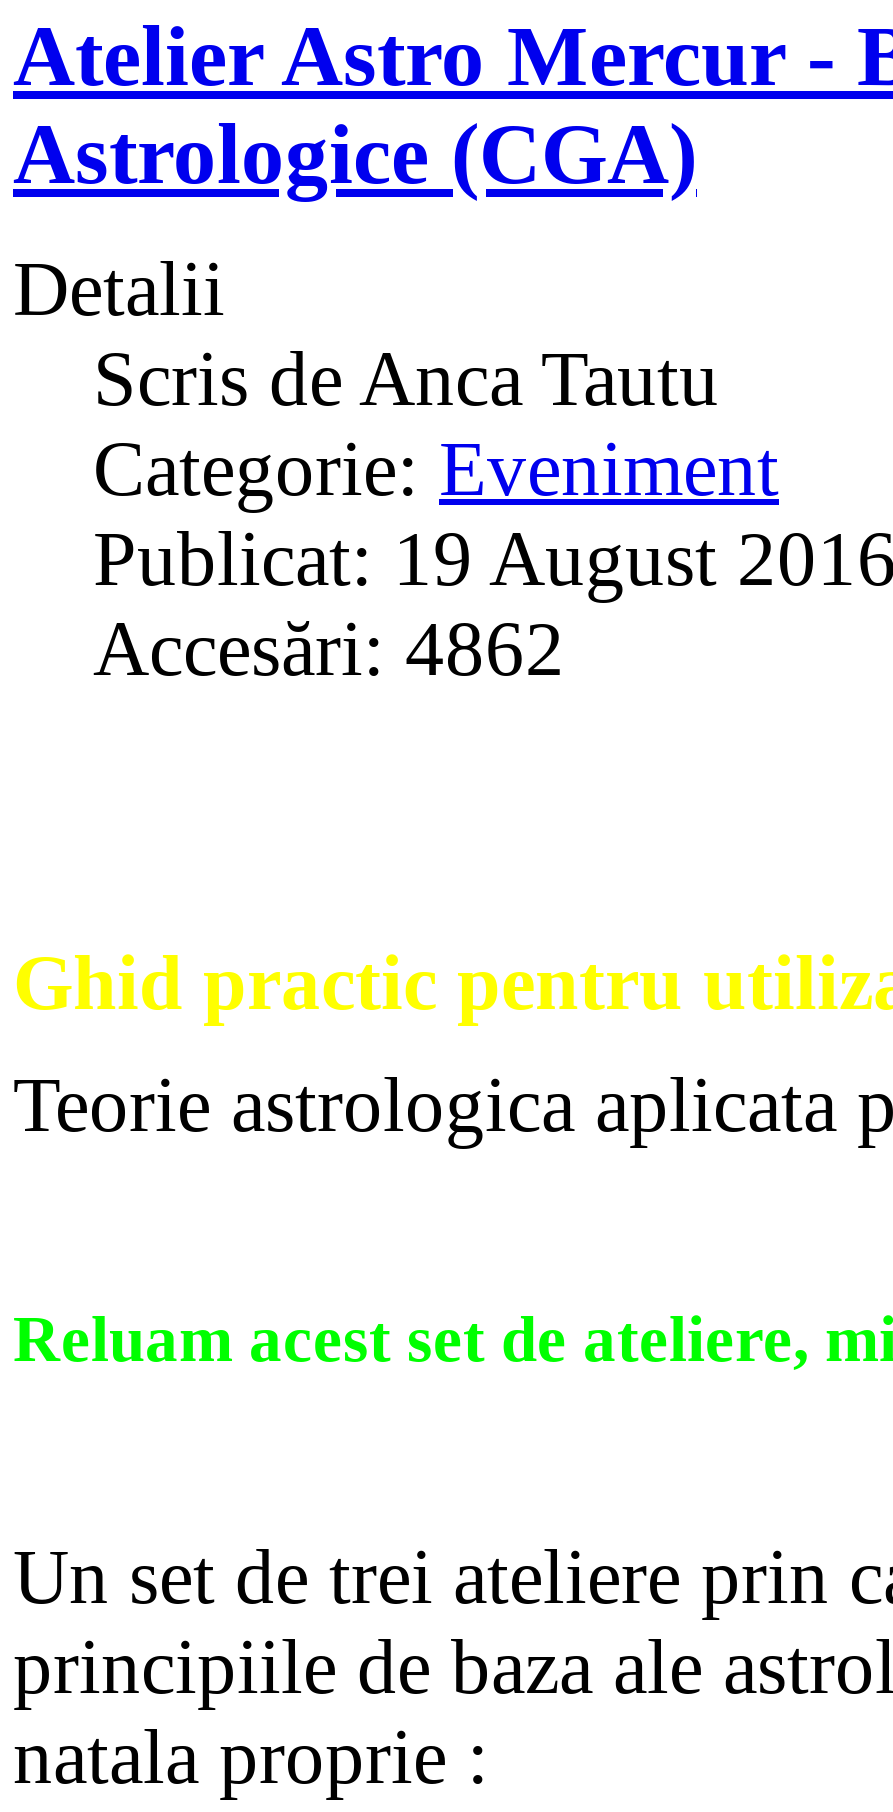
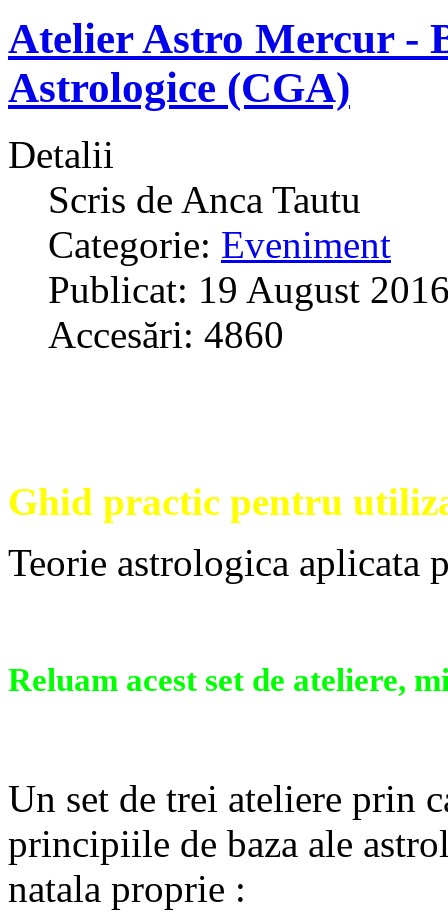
[93,605,565,691] Accesări: 4862 -> [48,313,284,356] Accesări: 4860

